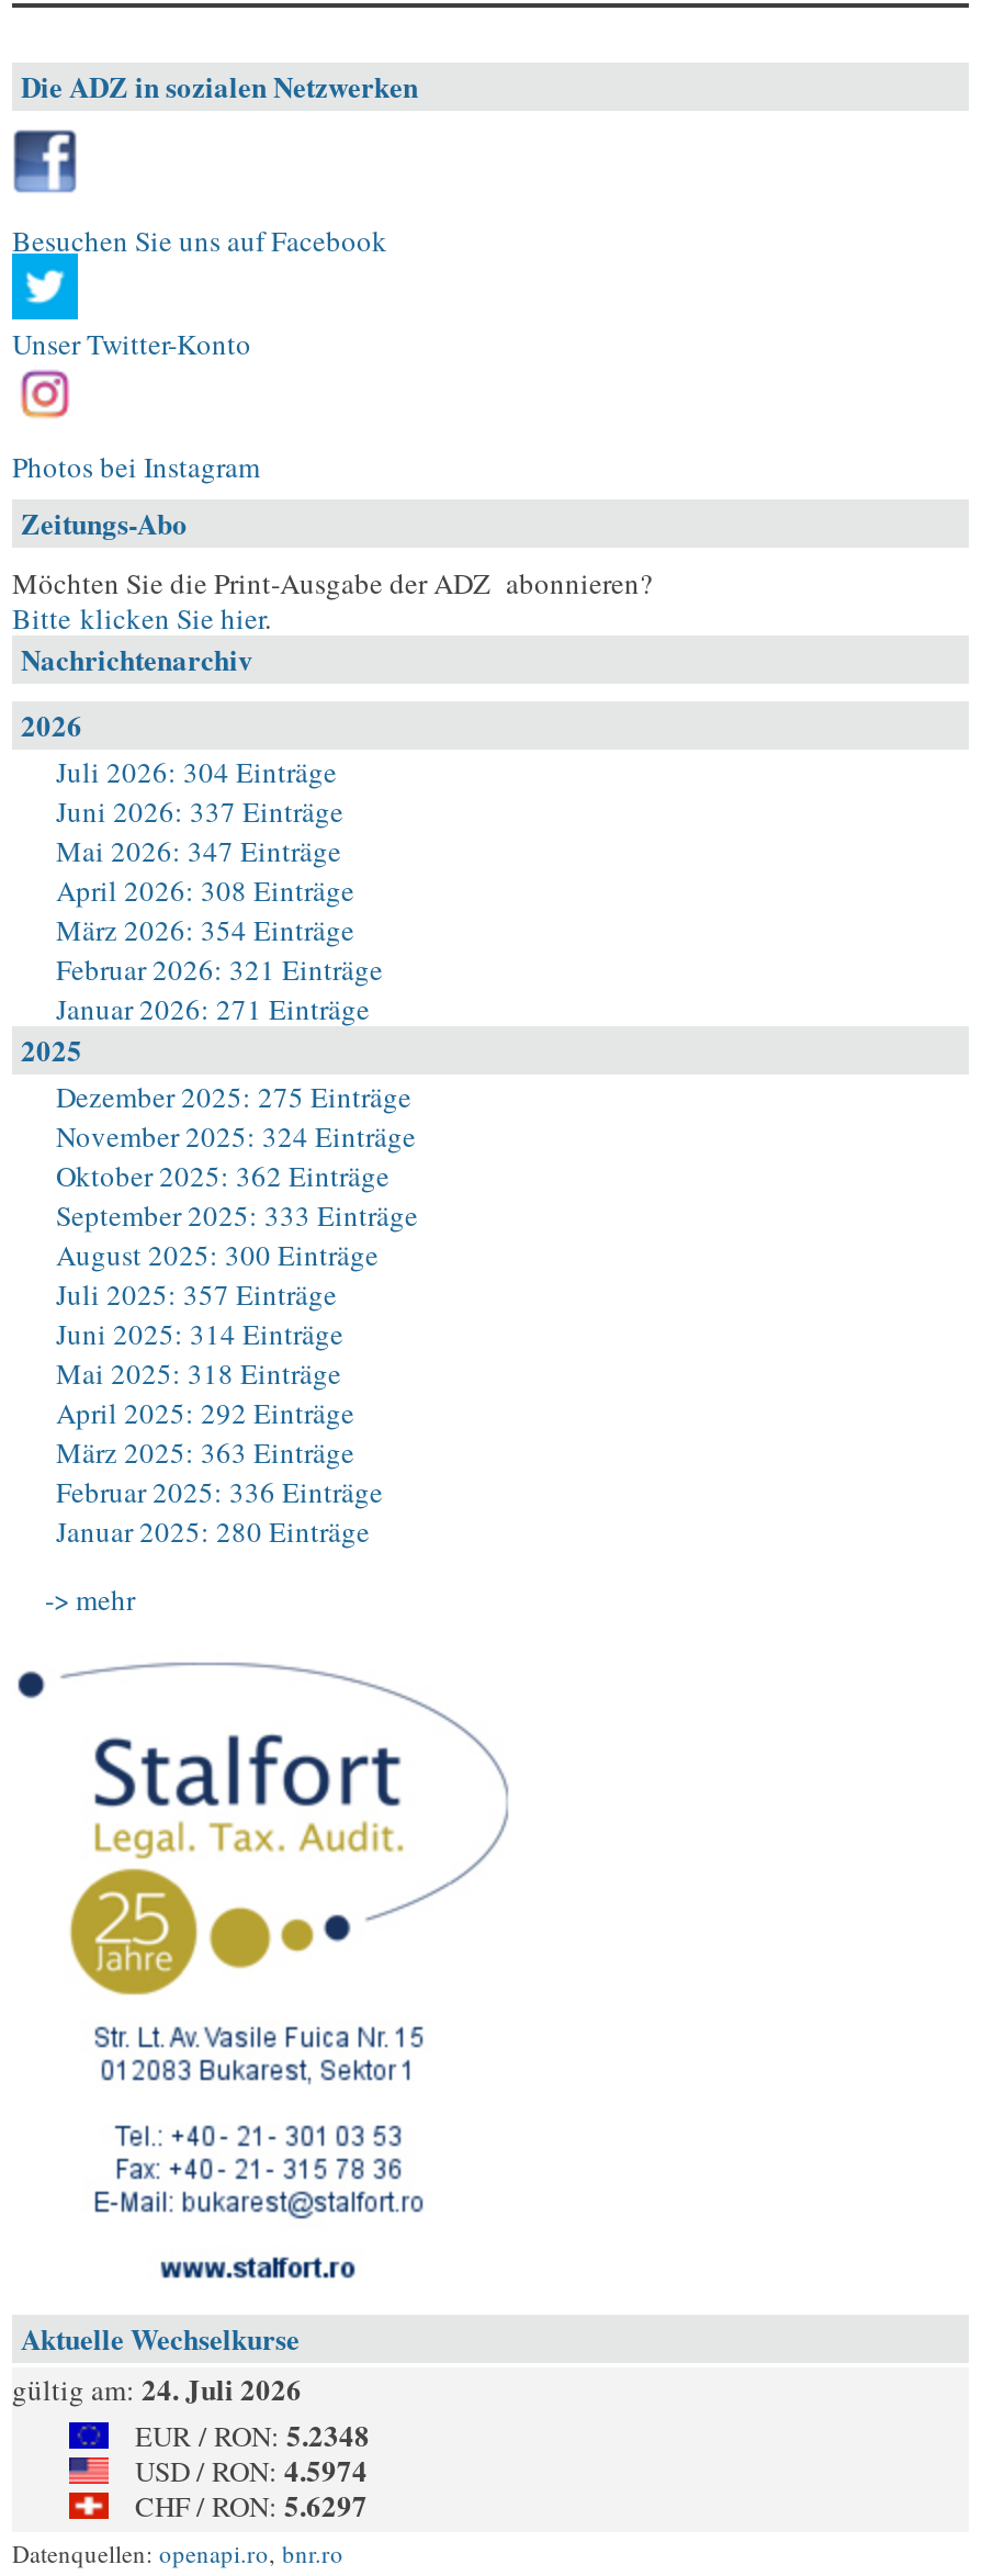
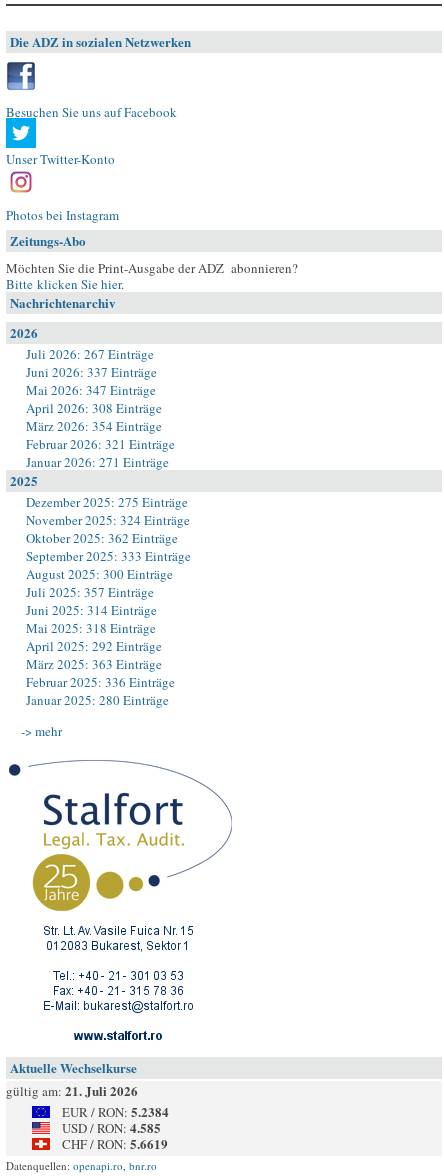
[56,752,337,791] Juli 2026: 304 Einträge -> [26,345,154,363] Juli 2026: 267 Einträge
[12,2367,302,2409] gültig am: 24. Juli 2026 -> [6,1081,138,1100] gültig am: 21. Juli 2026
[135,2414,370,2455] EUR / RON: 5.2348 -> [62,1102,169,1121] EUR / RON: 5.2384
[135,2449,368,2490] USD / RON: 4.5974 -> [62,1118,161,1137] USD / RON: 4.585
[135,2484,368,2526] CHF / RON: 5.6297 -> [62,1134,168,1153] CHF / RON: 5.6619

